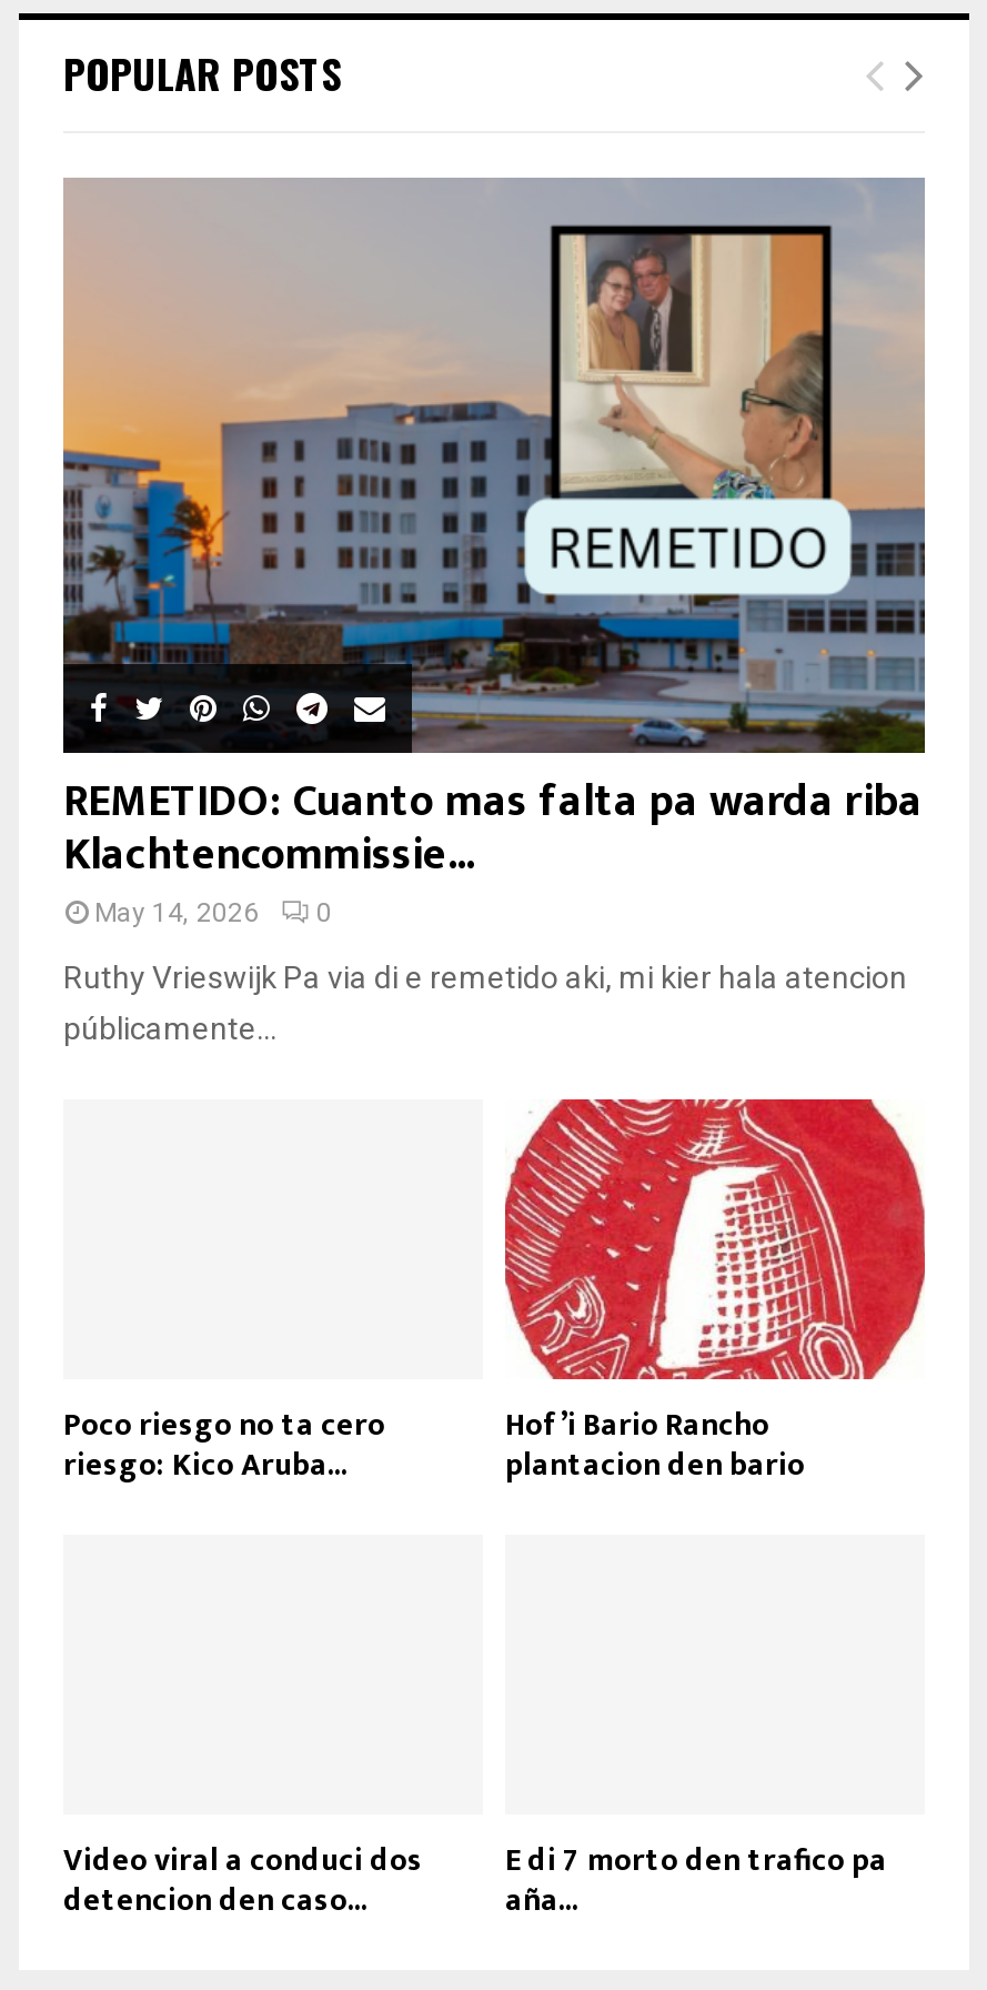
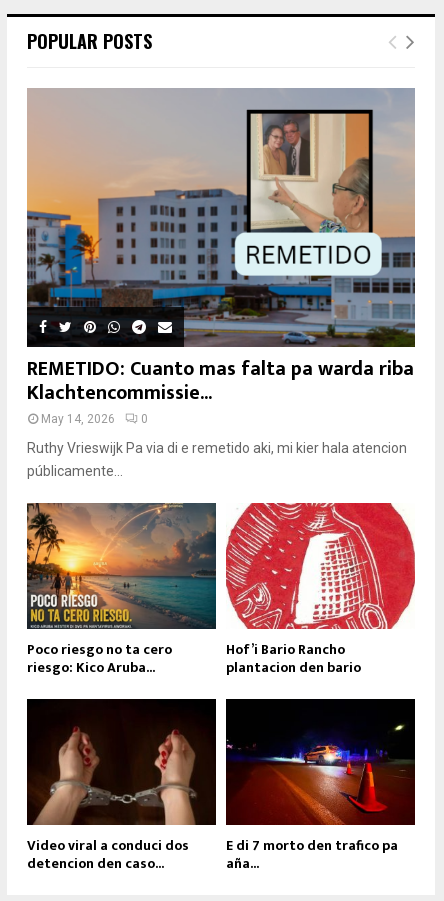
none -> [26,502,217,630] [image]
none -> [26,698,217,826] [image]
none -> [225,698,416,826] [image]

